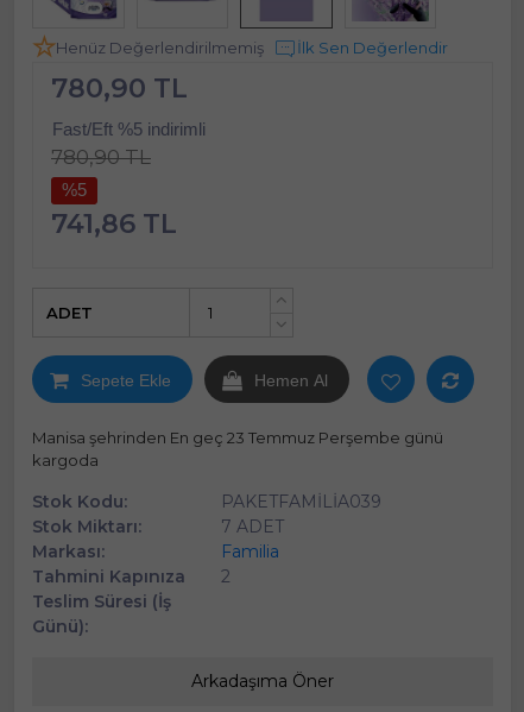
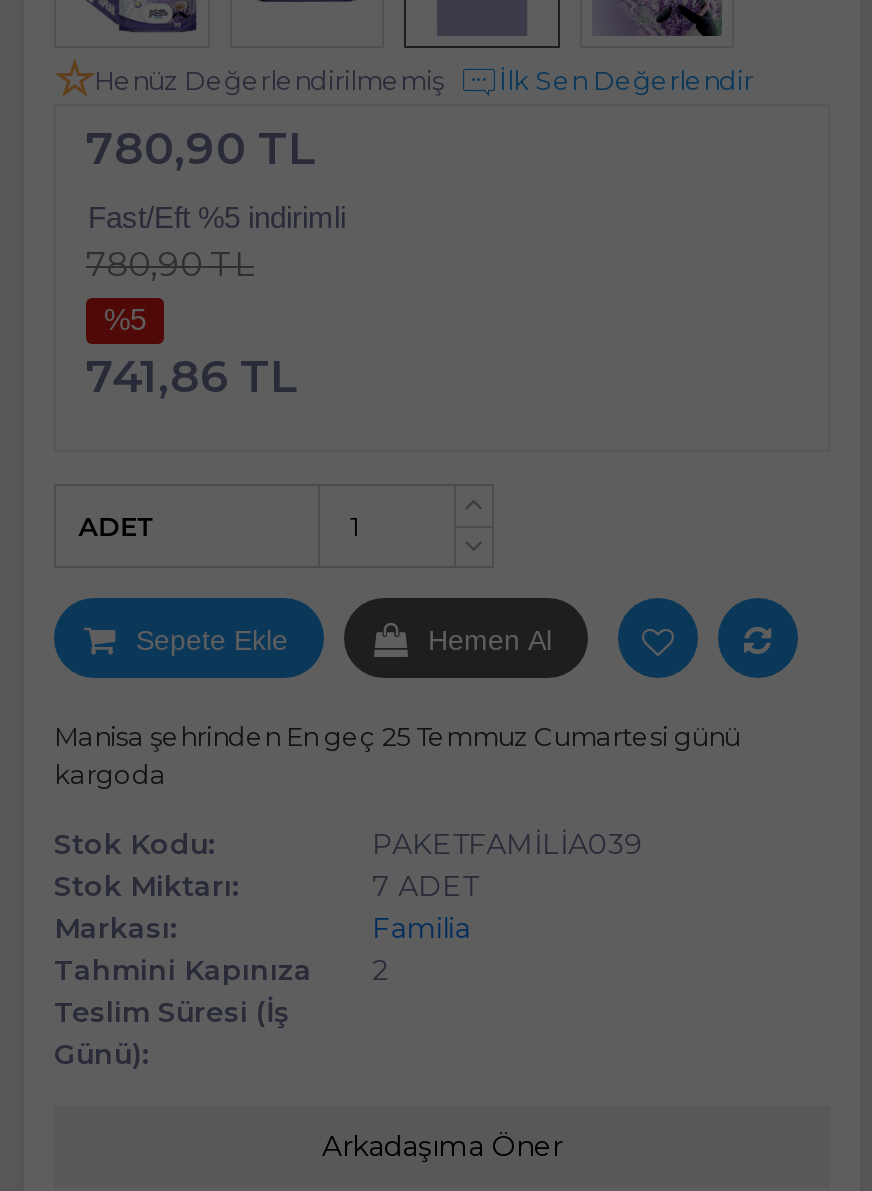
[32,428,443,447] Manisa şehrinden En geç 23 Temmuz Perşembe günü -> [54,720,740,752] Manisa şehrinden En geç 25 Temmuz Cumartesi günü

